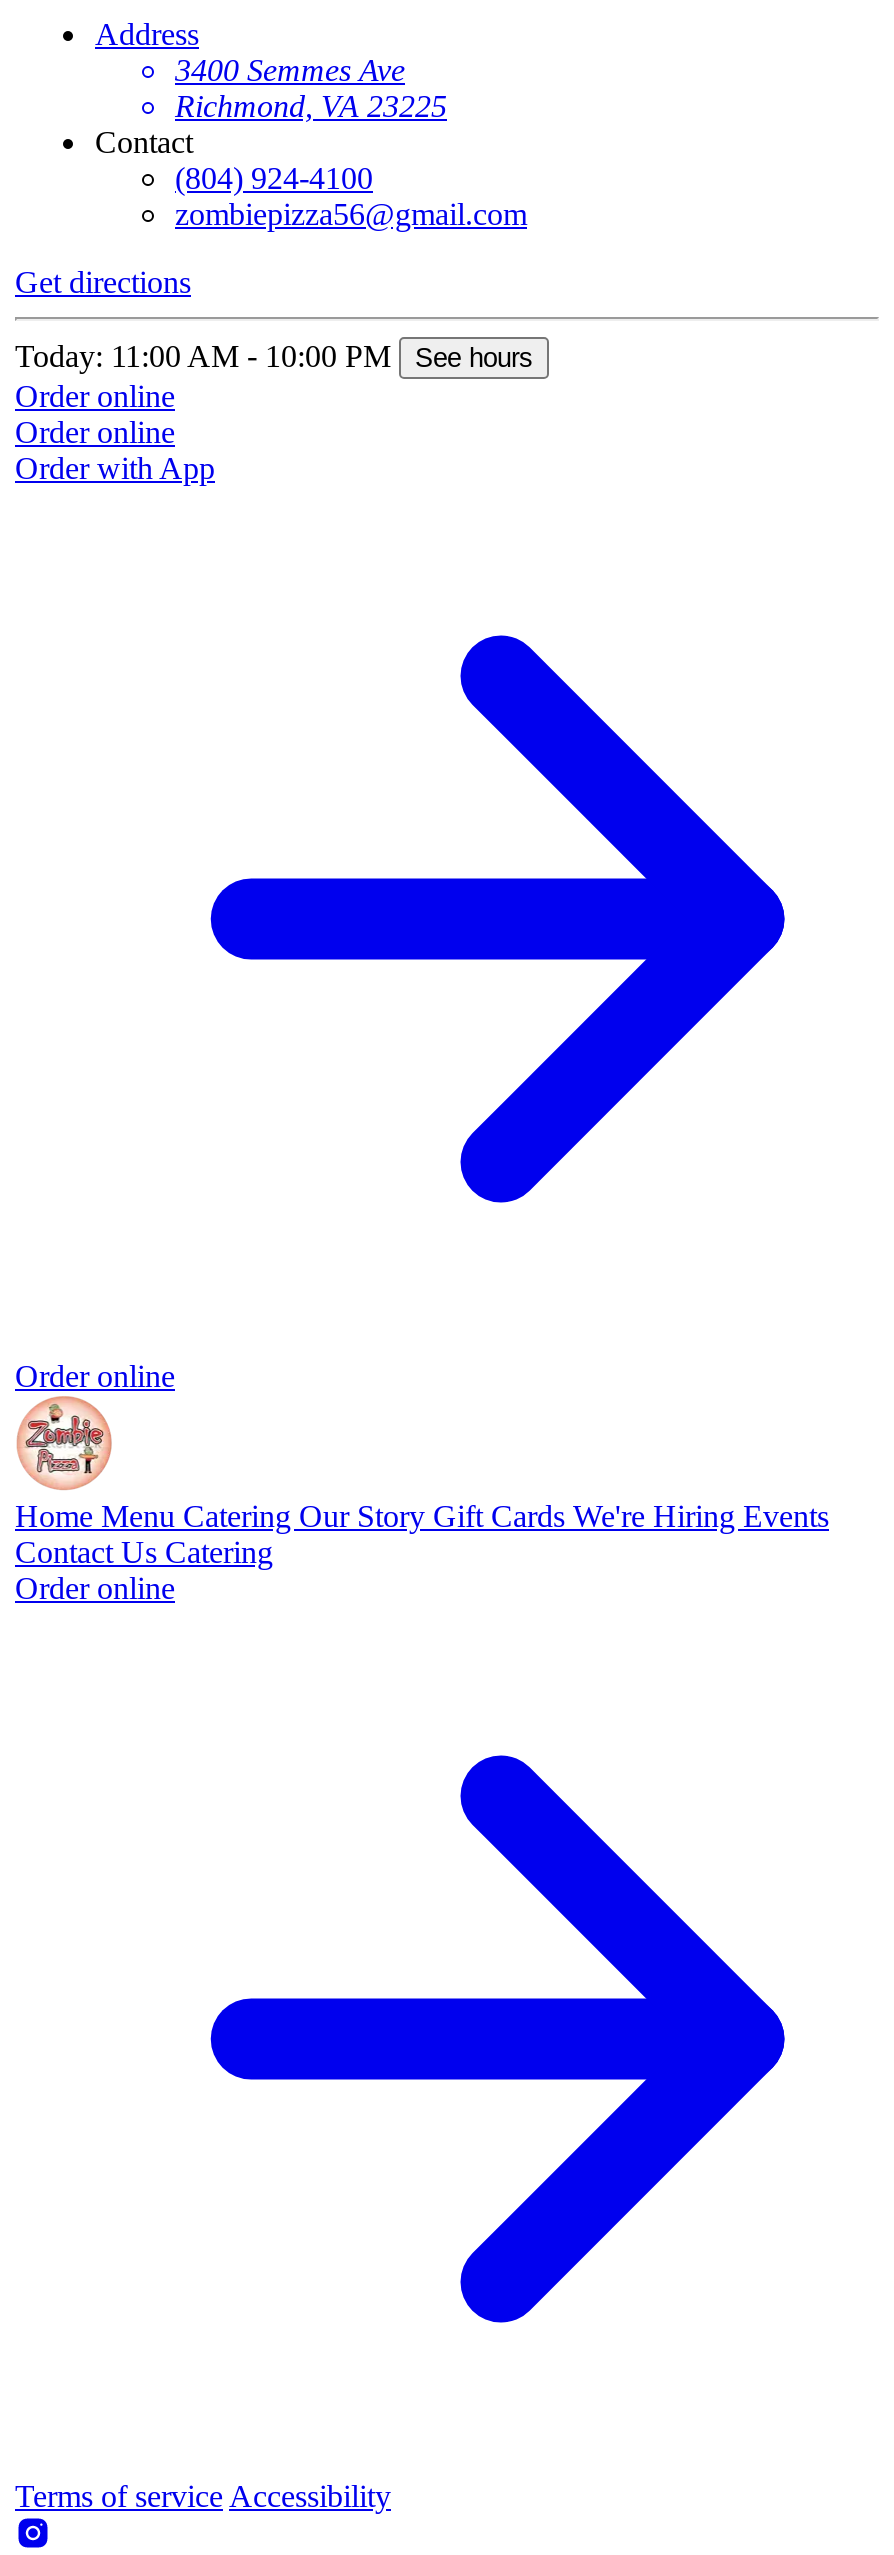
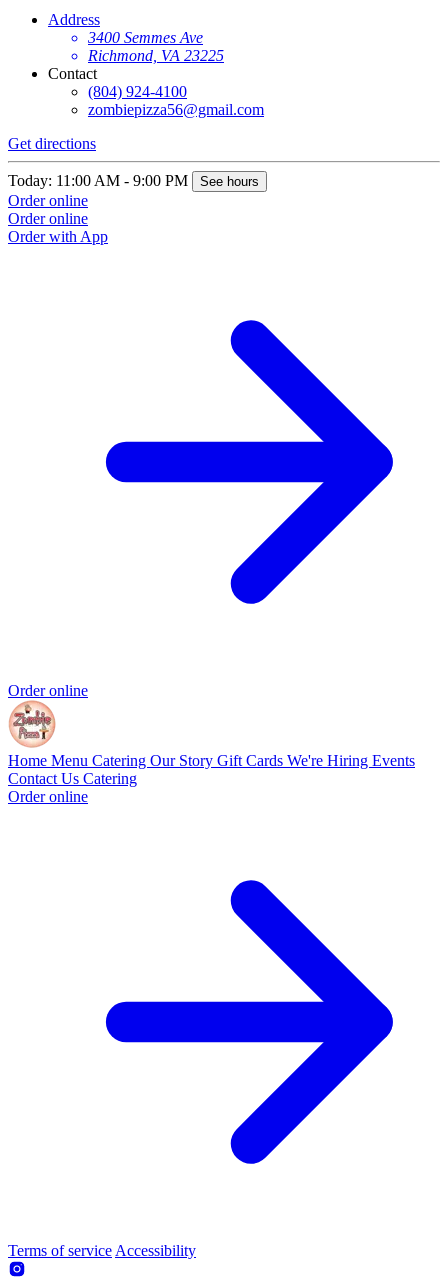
[15,339,533,373] Today: 11:00 AM - 10:00 PM See hours -> [8,172,259,189] Today: 11:00 AM - 9:00 PM See hours

